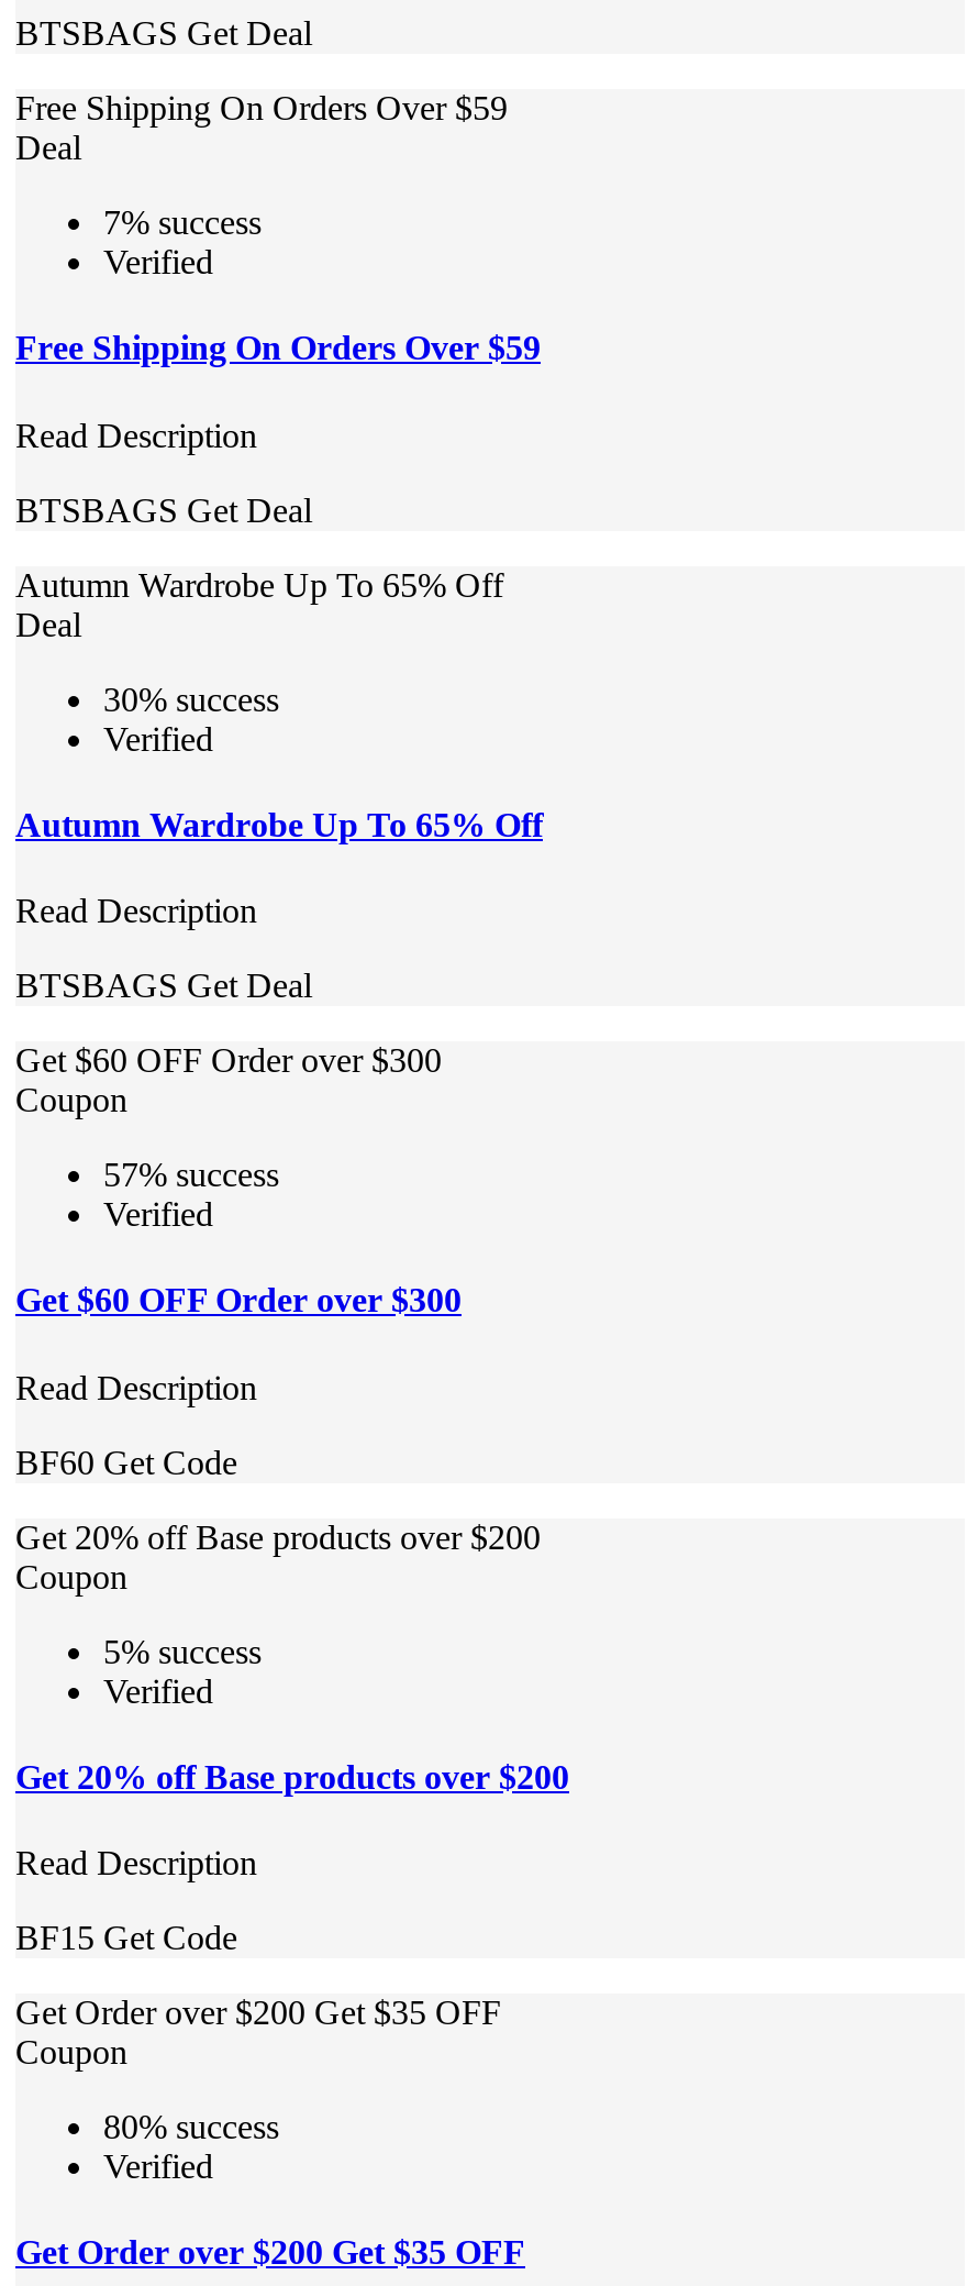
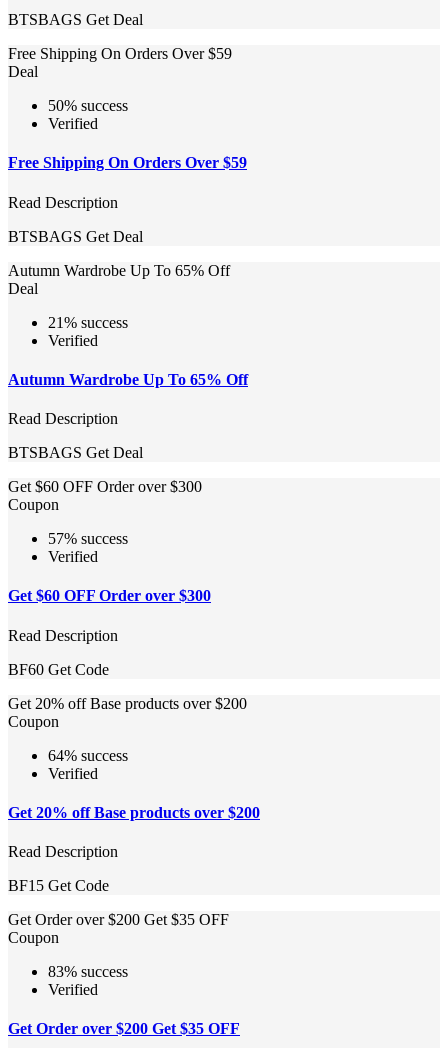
[103,204,262,241] 7% success -> [48,97,128,114] 50% success
[103,680,279,717] 30% success -> [48,314,128,331] 21% success
[103,1632,262,1670] 5% success -> [48,747,128,764] 64% success
[103,2108,279,2146] 80% success -> [48,963,128,980] 83% success

